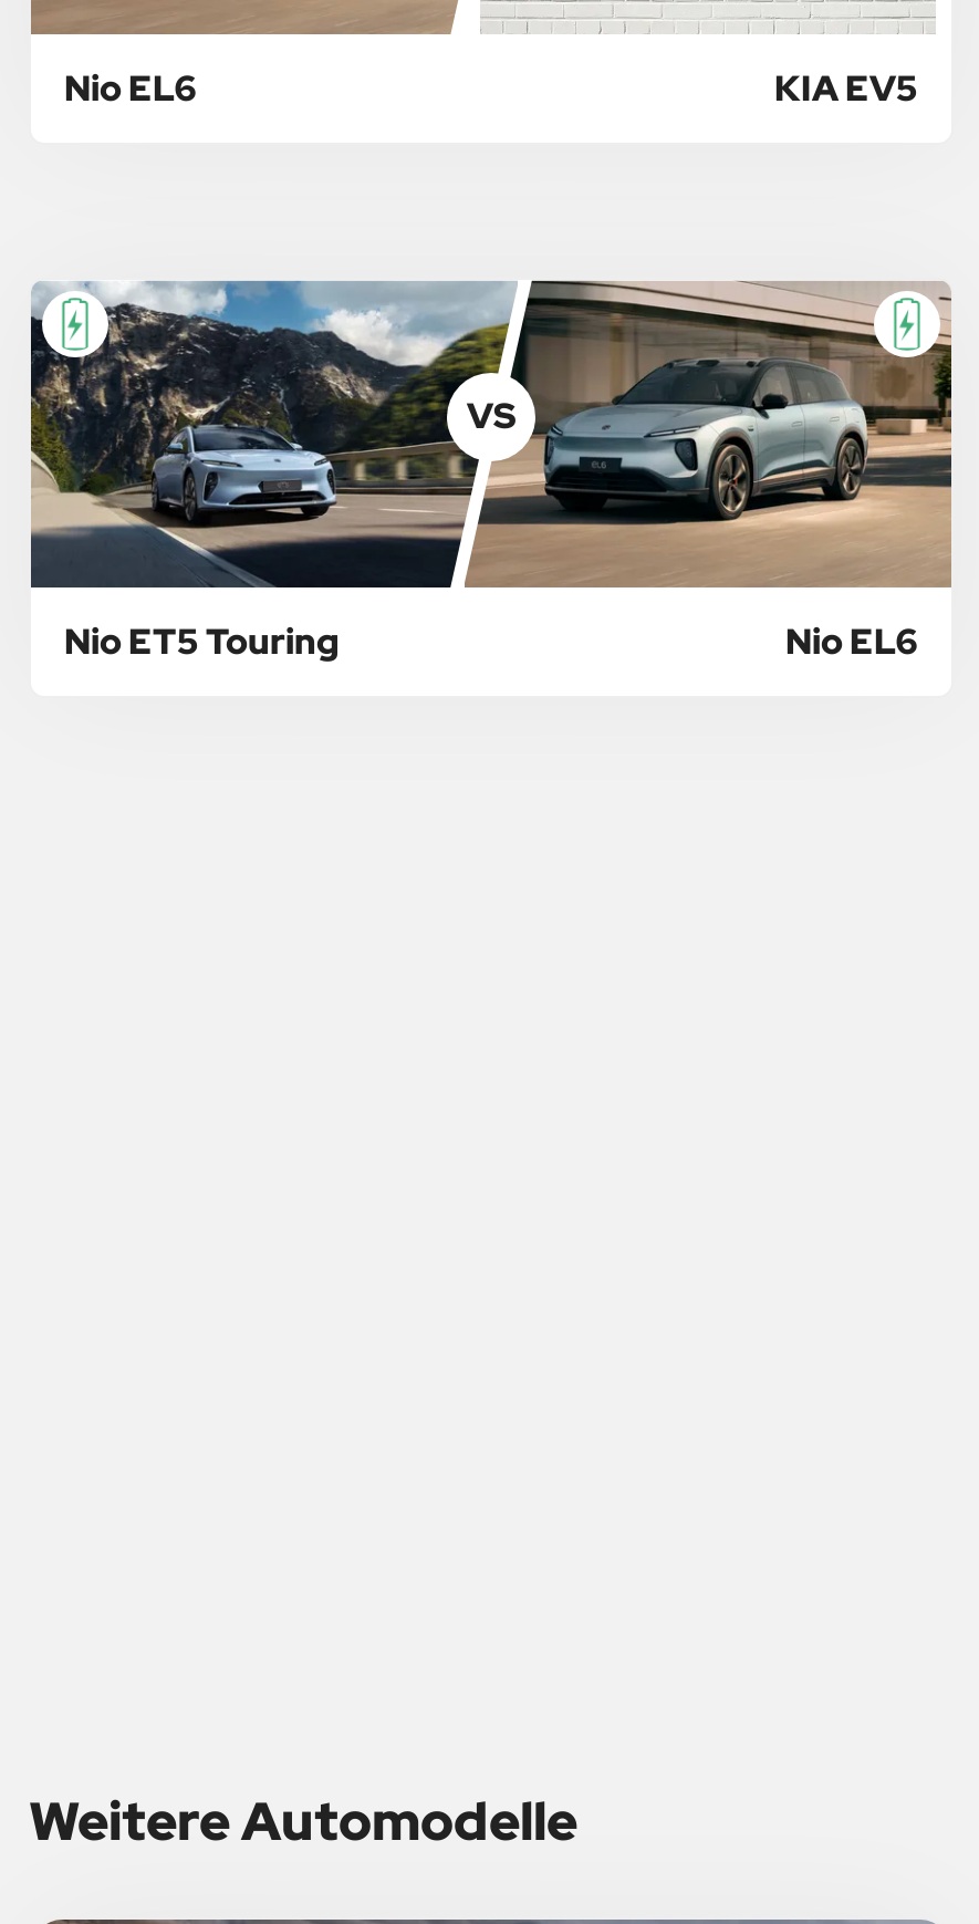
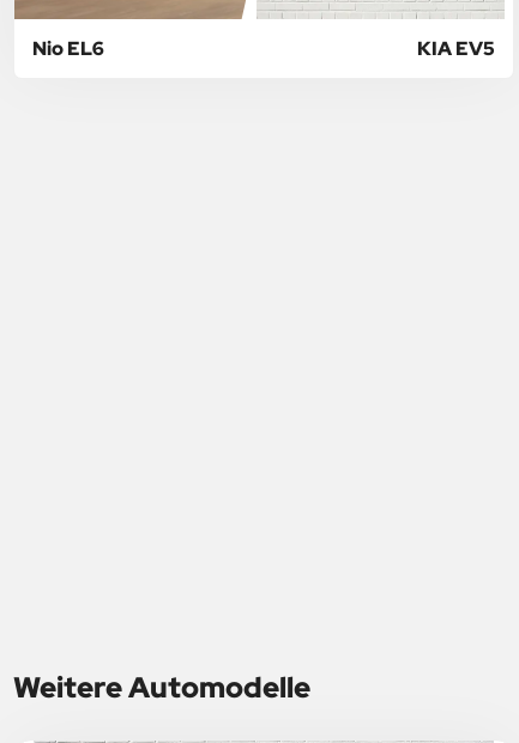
[29,279,954,591] [image] | VS -> none
[64,619,918,665] Nio ET5 Touring | Nio EL6 -> none

